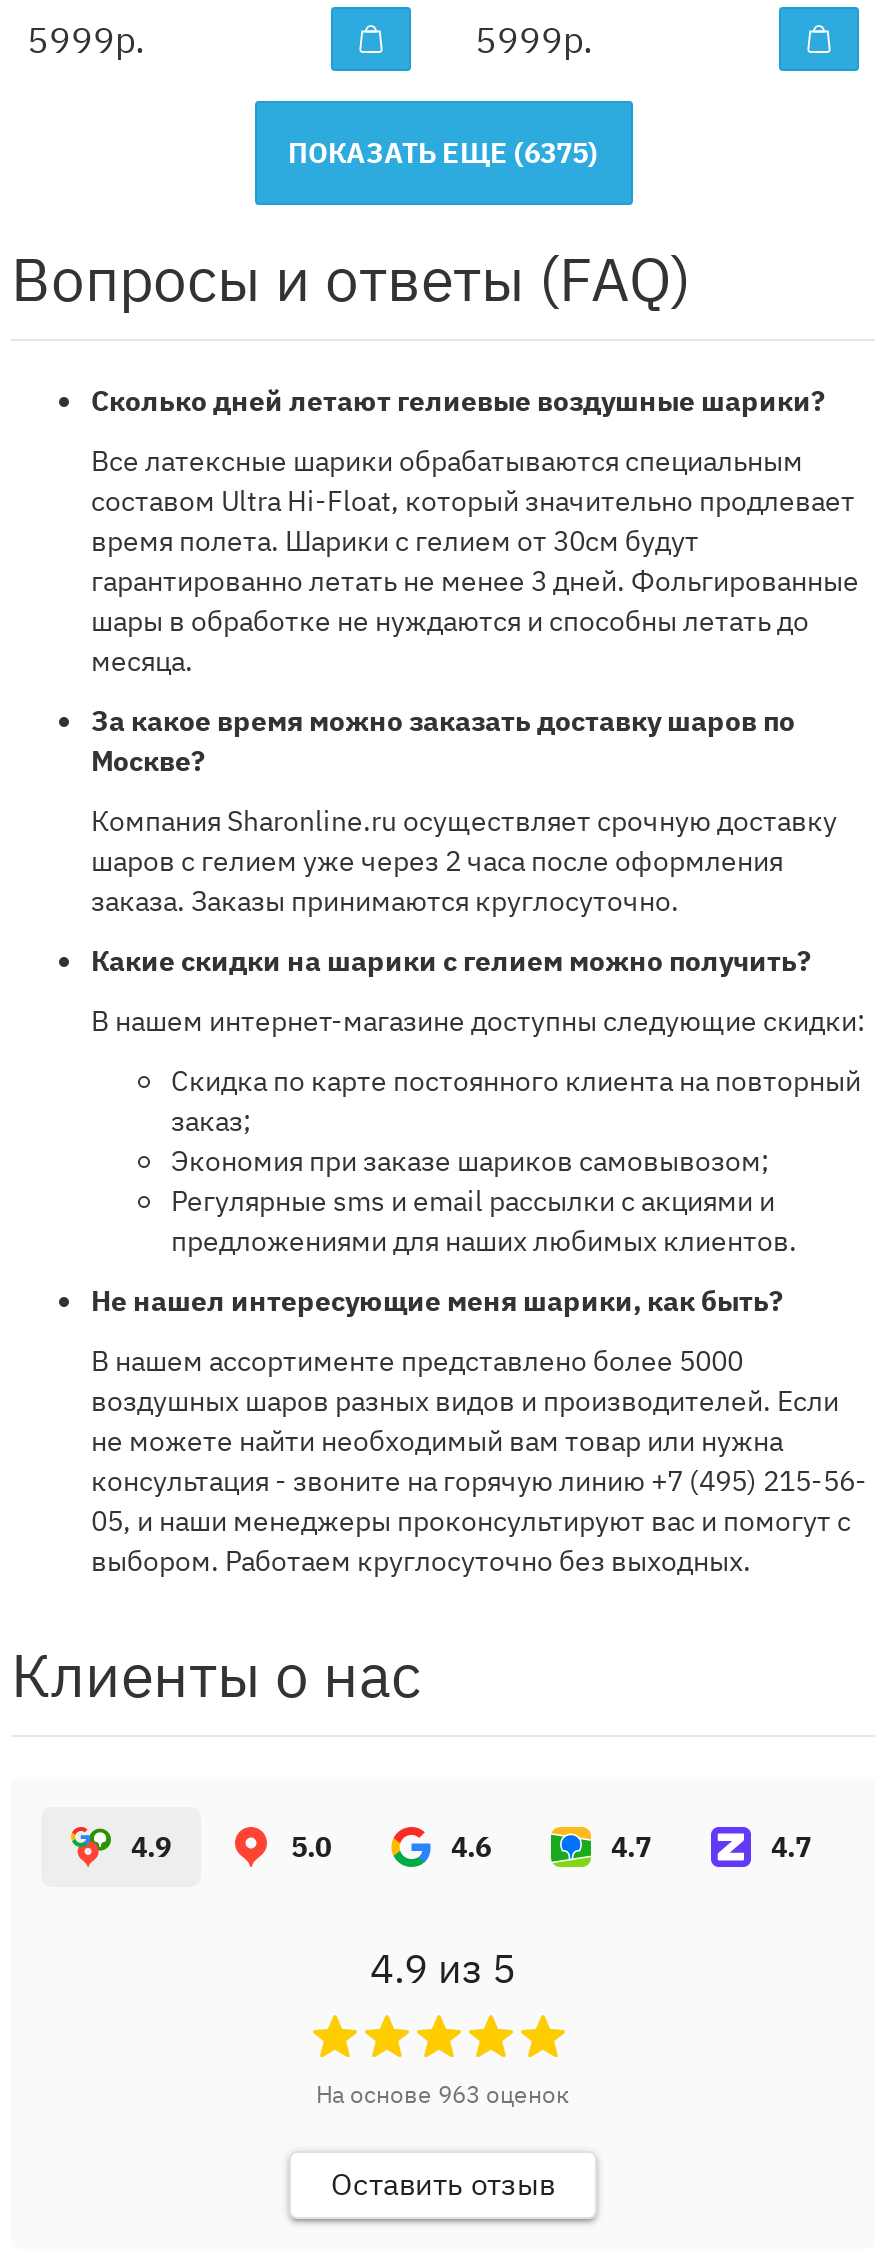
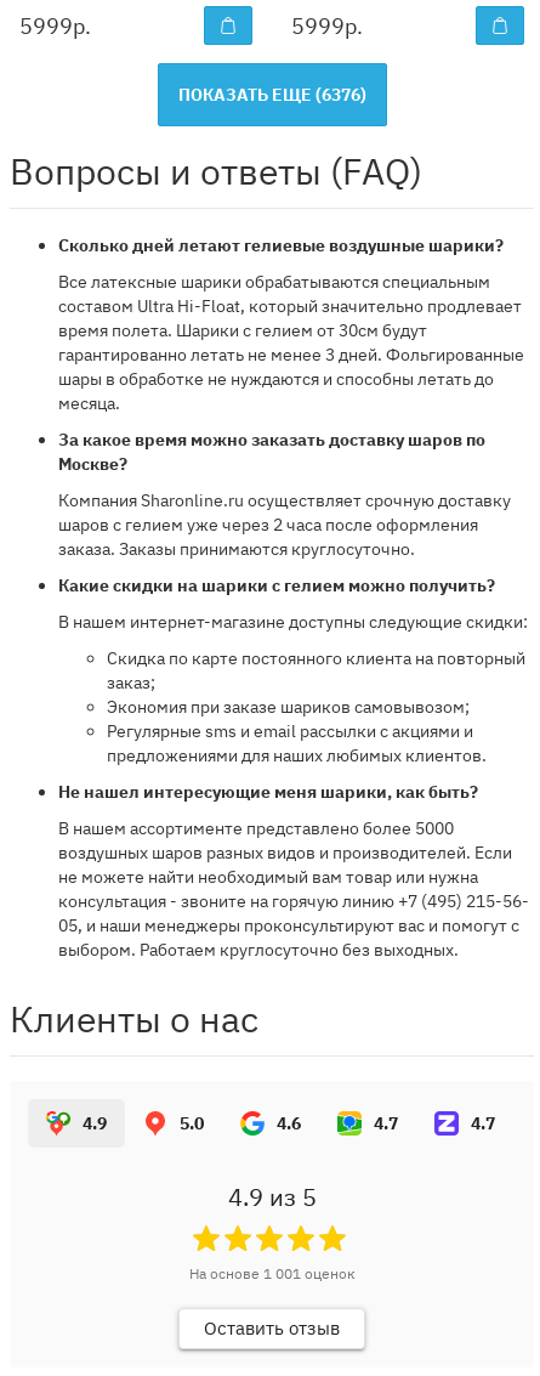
[288,135,598,171] ПОКАЗАТЬ ЕЩЕ (6375) -> [178,84,366,106] ПОКАЗАТЬ ЕЩЕ (6376)
[316,2079,570,2109] На основе 963 оценок -> [189,1264,355,1282] На основе 1 001 оценок

